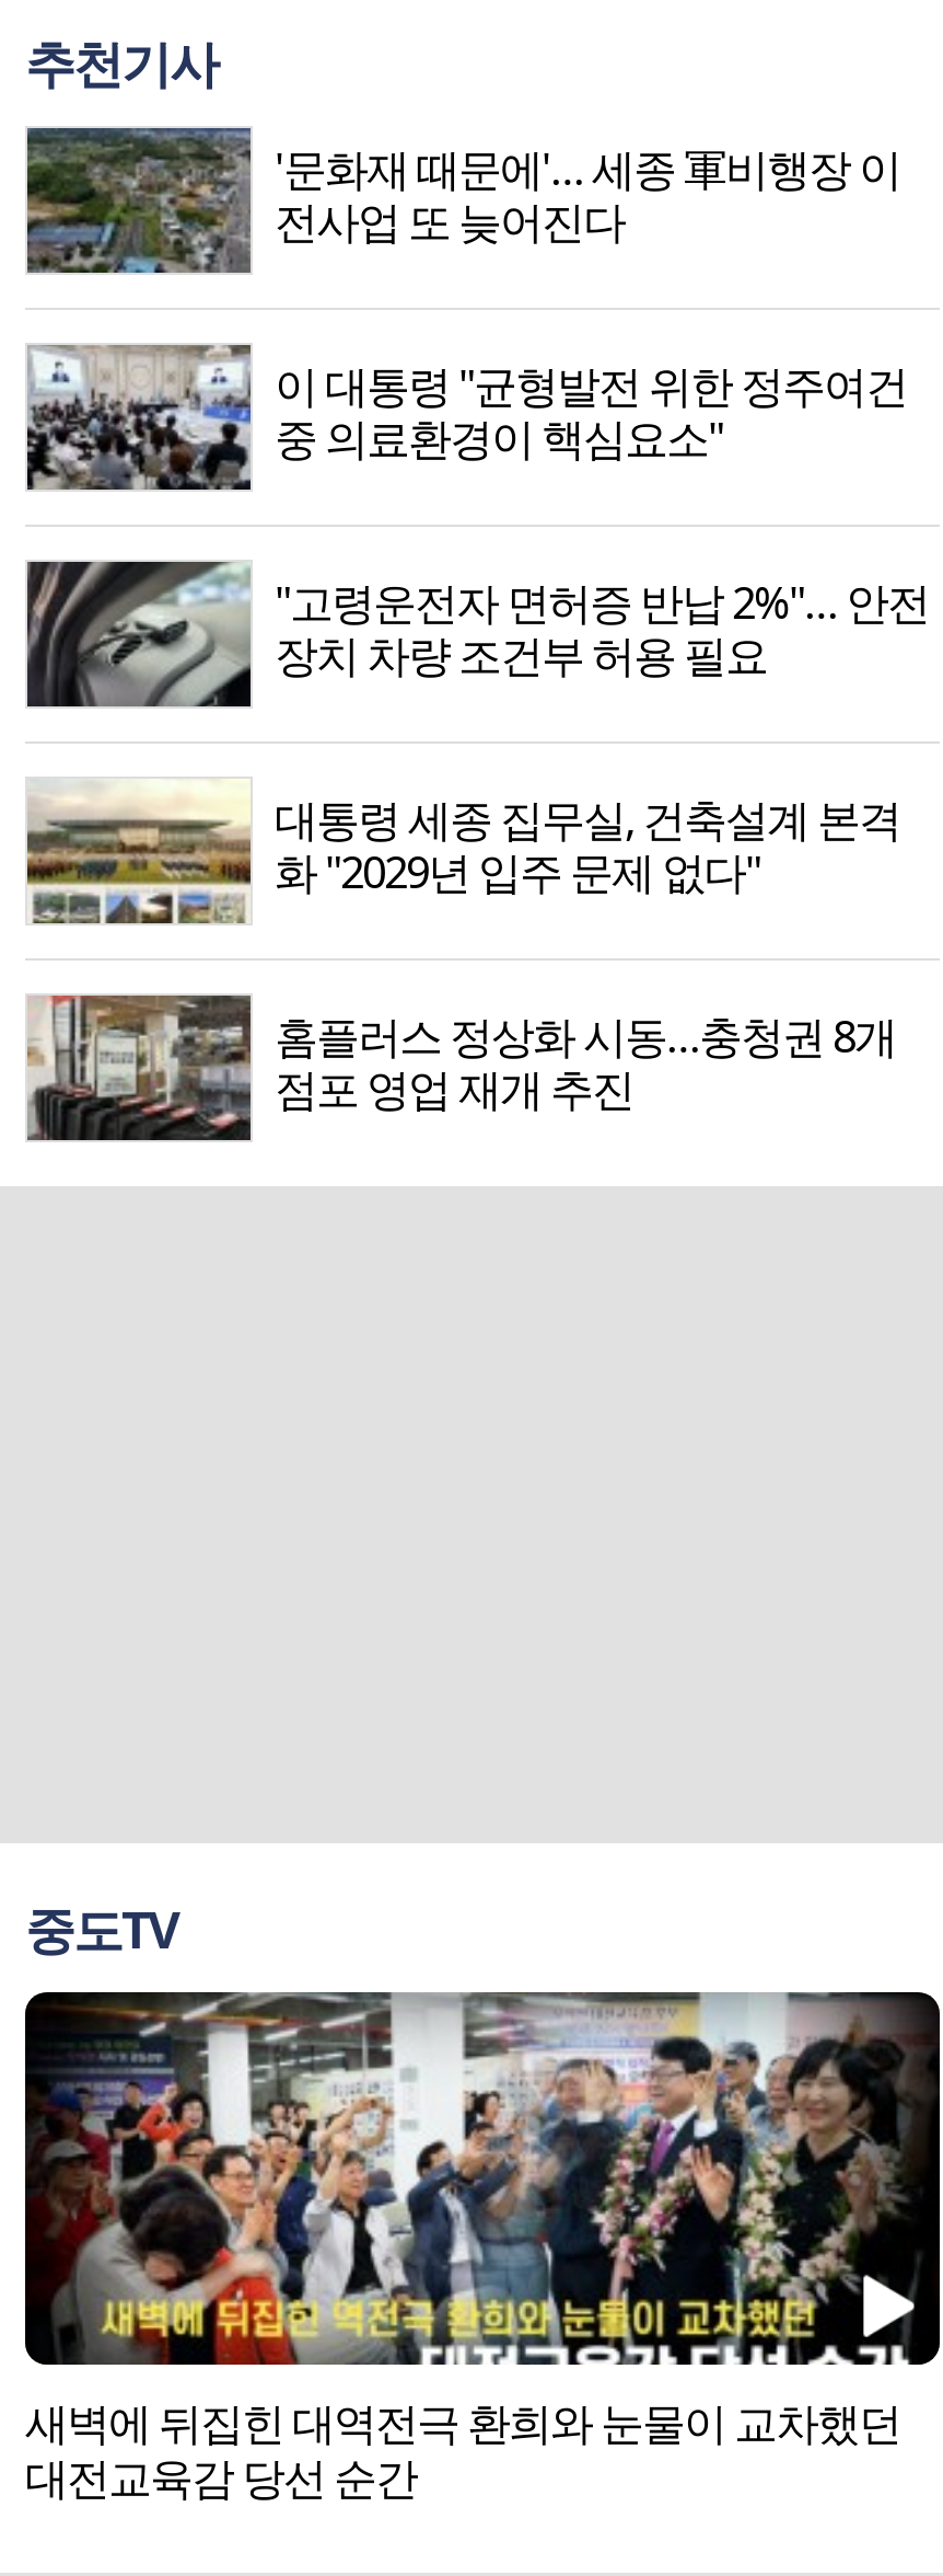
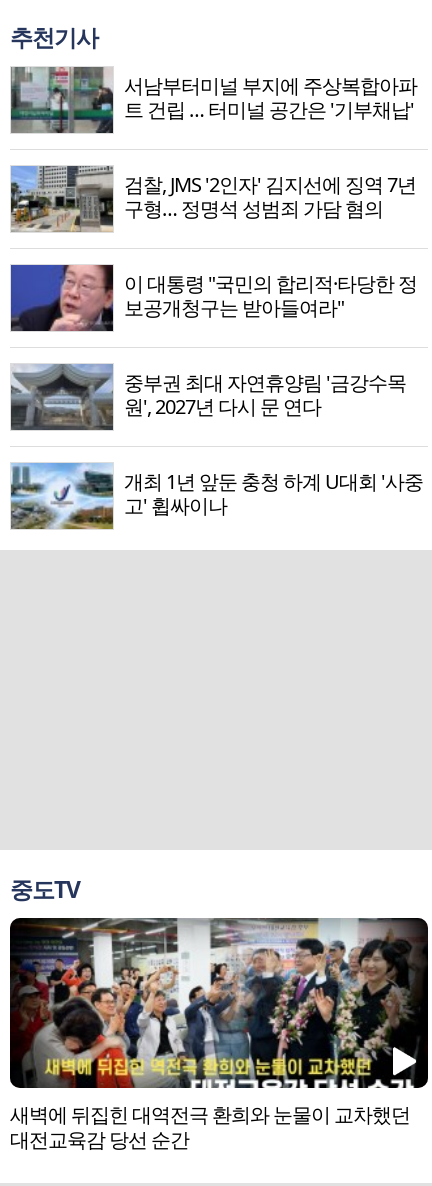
[27,126,900,275] [image] | '문화재 때문에'… 세종 軍비행장 이 | 전사업 또 늦어진다 -> [11,67,417,134] [image] | 서남부터미널 부지에 주상복합아파 | 트 건립 … 터미널 공간은 '기부채납'
[25,345,907,492] [image] | 이 대통령 "균형발전 위한 정주여건 | 중 의료환경이 핵심요소" -> [11,166,416,233] [image] | 검찰, JMS '2인자' 김지선에 징역 7년 | 구형… 정명석 성범죄 가담 혐의
[25,560,929,709] [image] | "고령운전자 면허증 반납 2%"… 안전 | 장치 차량 조건부 허용 필요 -> [10,264,417,332] [image] | 이 대통령 "국민의 합리적·타당한 정 | 보공개청구는 받아들여라"
[25,779,900,923] [image] | 대통령 세종 집무실, 건축설계 본격 | 화 "2029년 입주 문제 없다" -> [10,363,406,430] [image] | 중부권 최대 자연휴양림 '금강수목 | 원', 2027년 다시 문 연다
[25,993,896,1142] [image] | 홈플러스 정상화 시동…충청권 8개 | 점포 영업 재개 추진 -> [11,462,423,530] [image] | 개최 1년 앞둔 충청 하계 U대회 '사중 | 고' 휩싸이나

